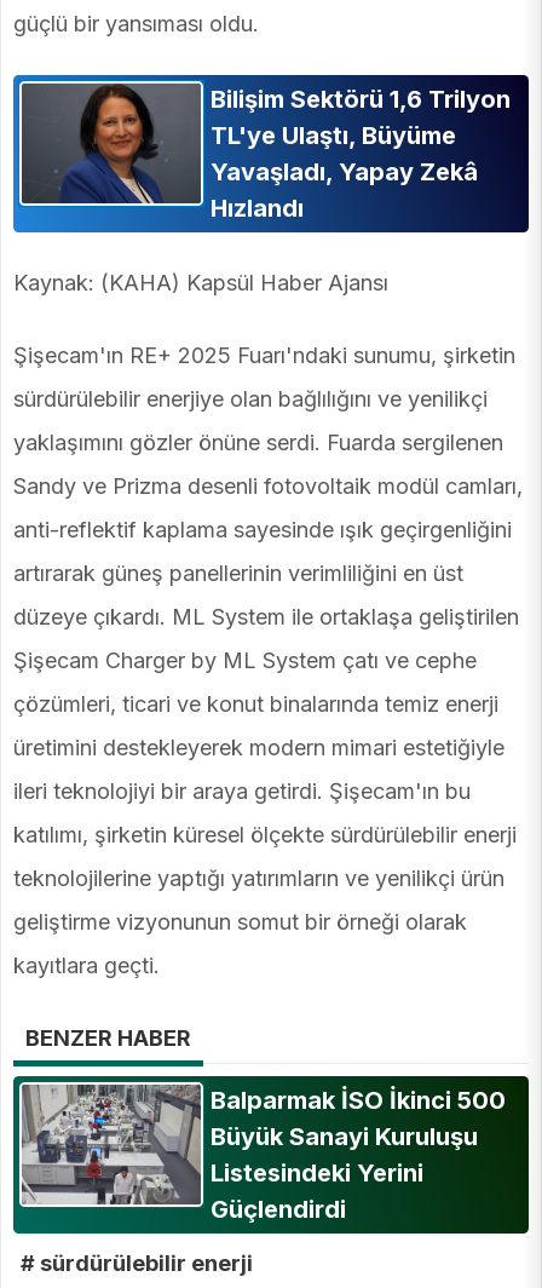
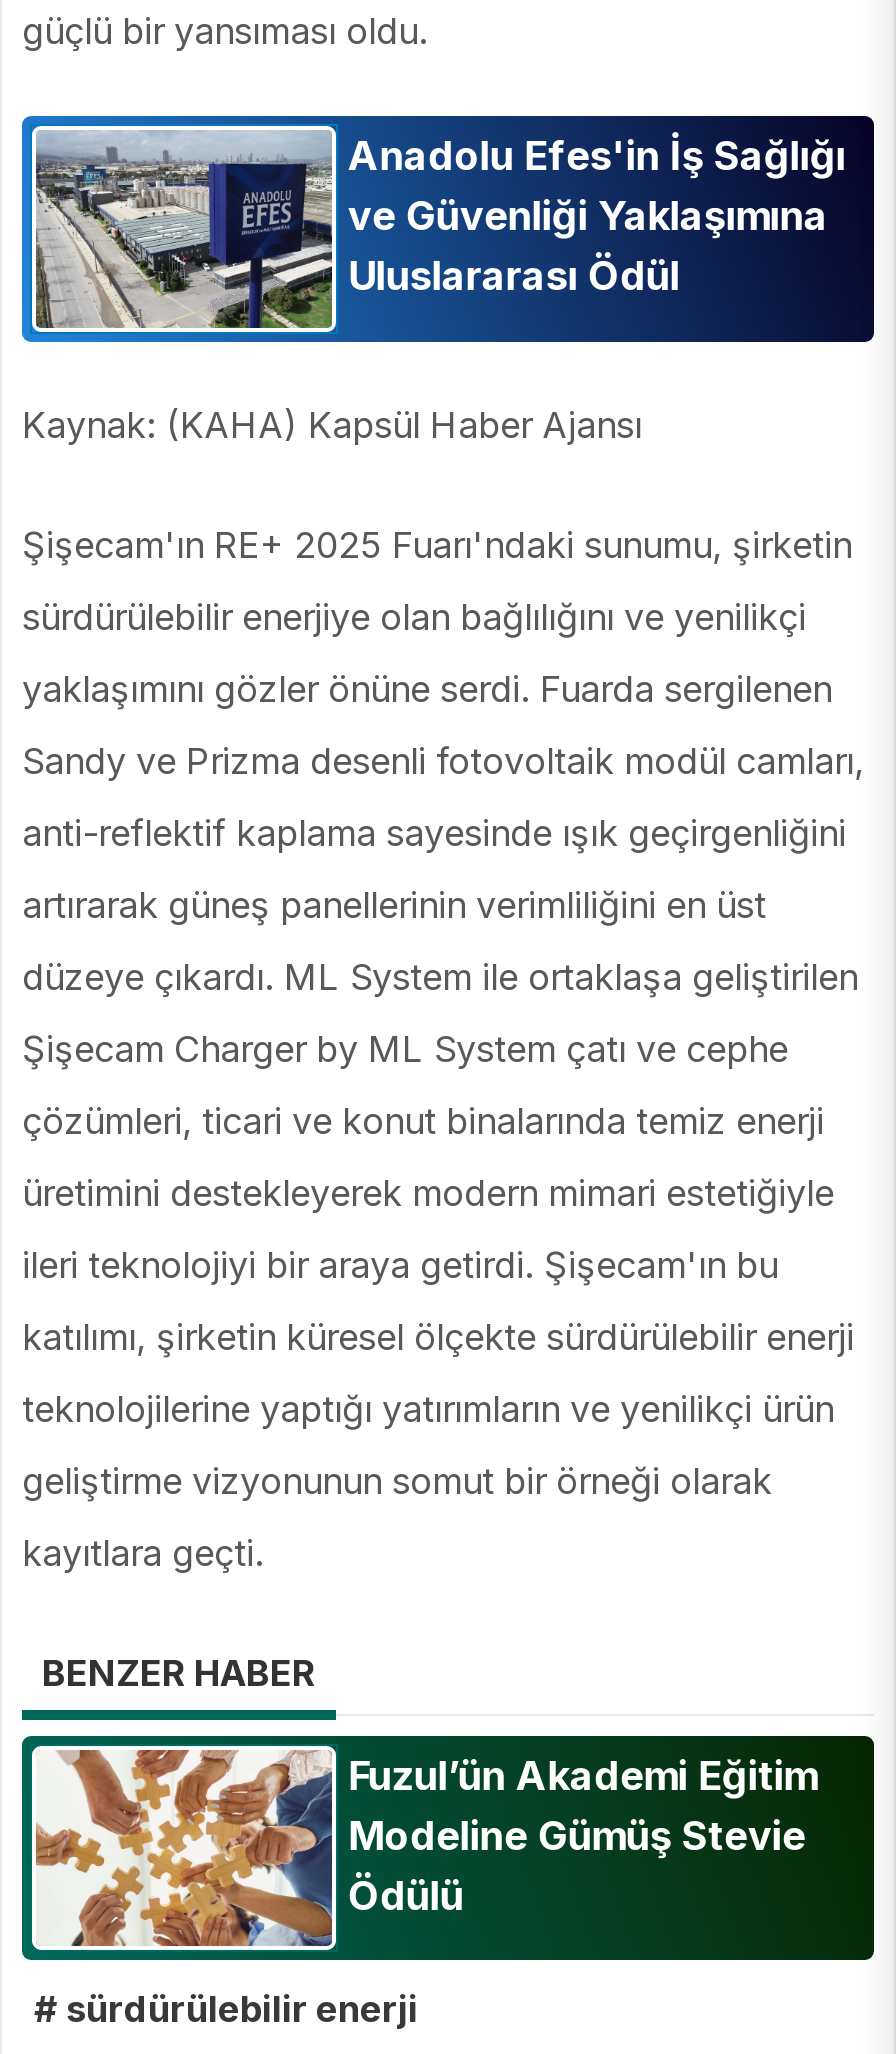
[19,82,510,228] [image] | Bilişim Sektörü 1,6 Trilyon | TL'ye Ulaştı, Büyüme | Yavaşladı, Yapay Zekâ | Hızlandı -> [34,128,846,330] [image] | Anadolu Efes'in İş Sağlığı | ve Güvenliği Yaklaşımına | Uluslararası Ödül
[19,1083,505,1227] [image] | Balparmak İSO İkinci 500 | Büyük Sanayi Kuruluşu | Listesindeki Yerini | Güçlendirdi -> [34,1748,818,1948] [image] | Fuzul’ün Akademi Eğitim | Modeline Gümüş Stevie | Ödülü

